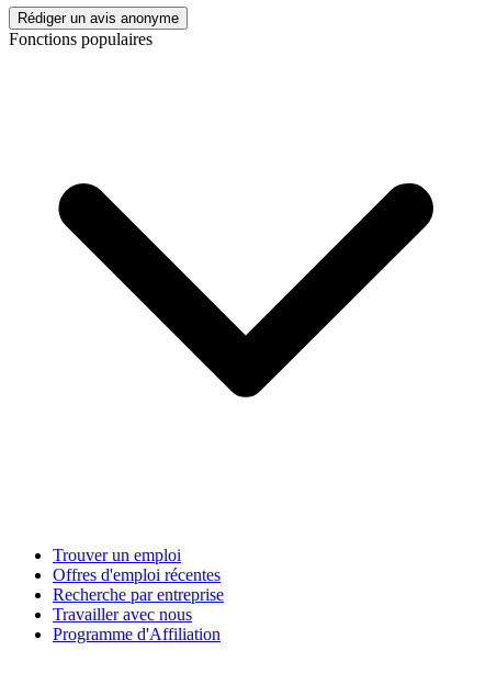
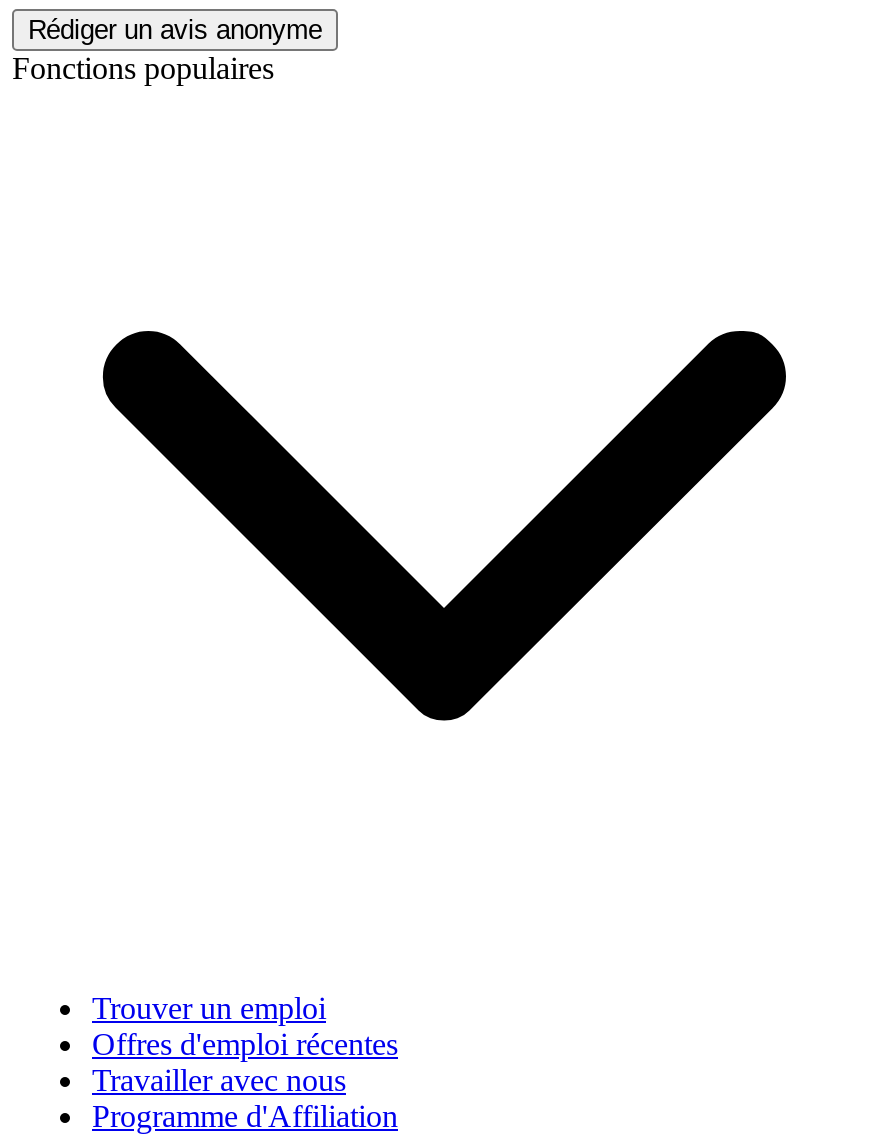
[53,585,224,603] Recherche par entreprise -> none

